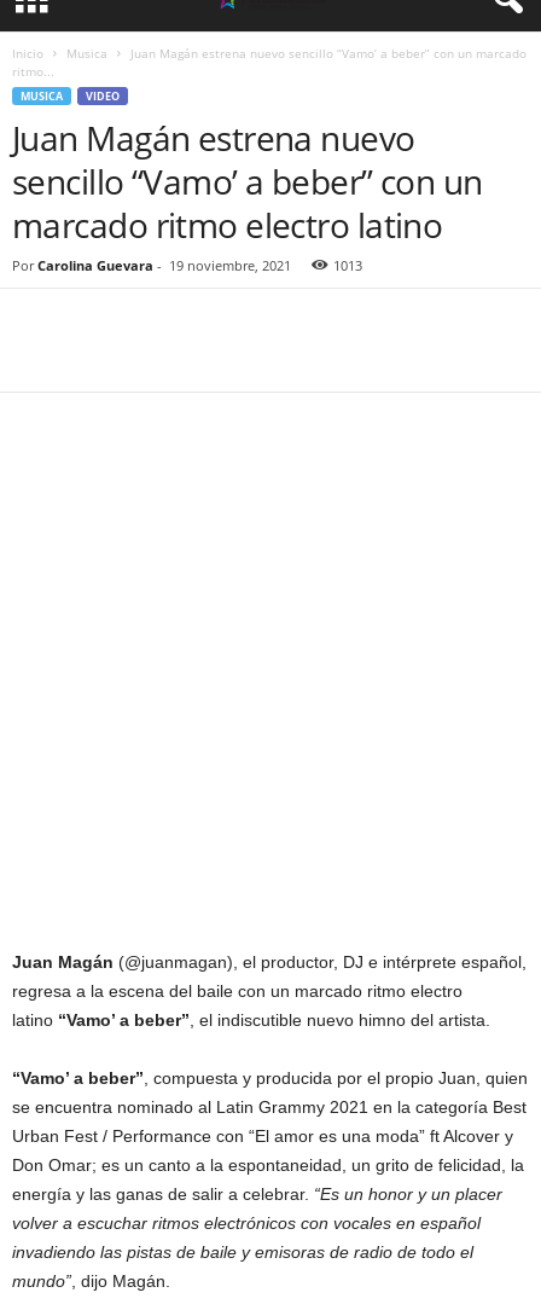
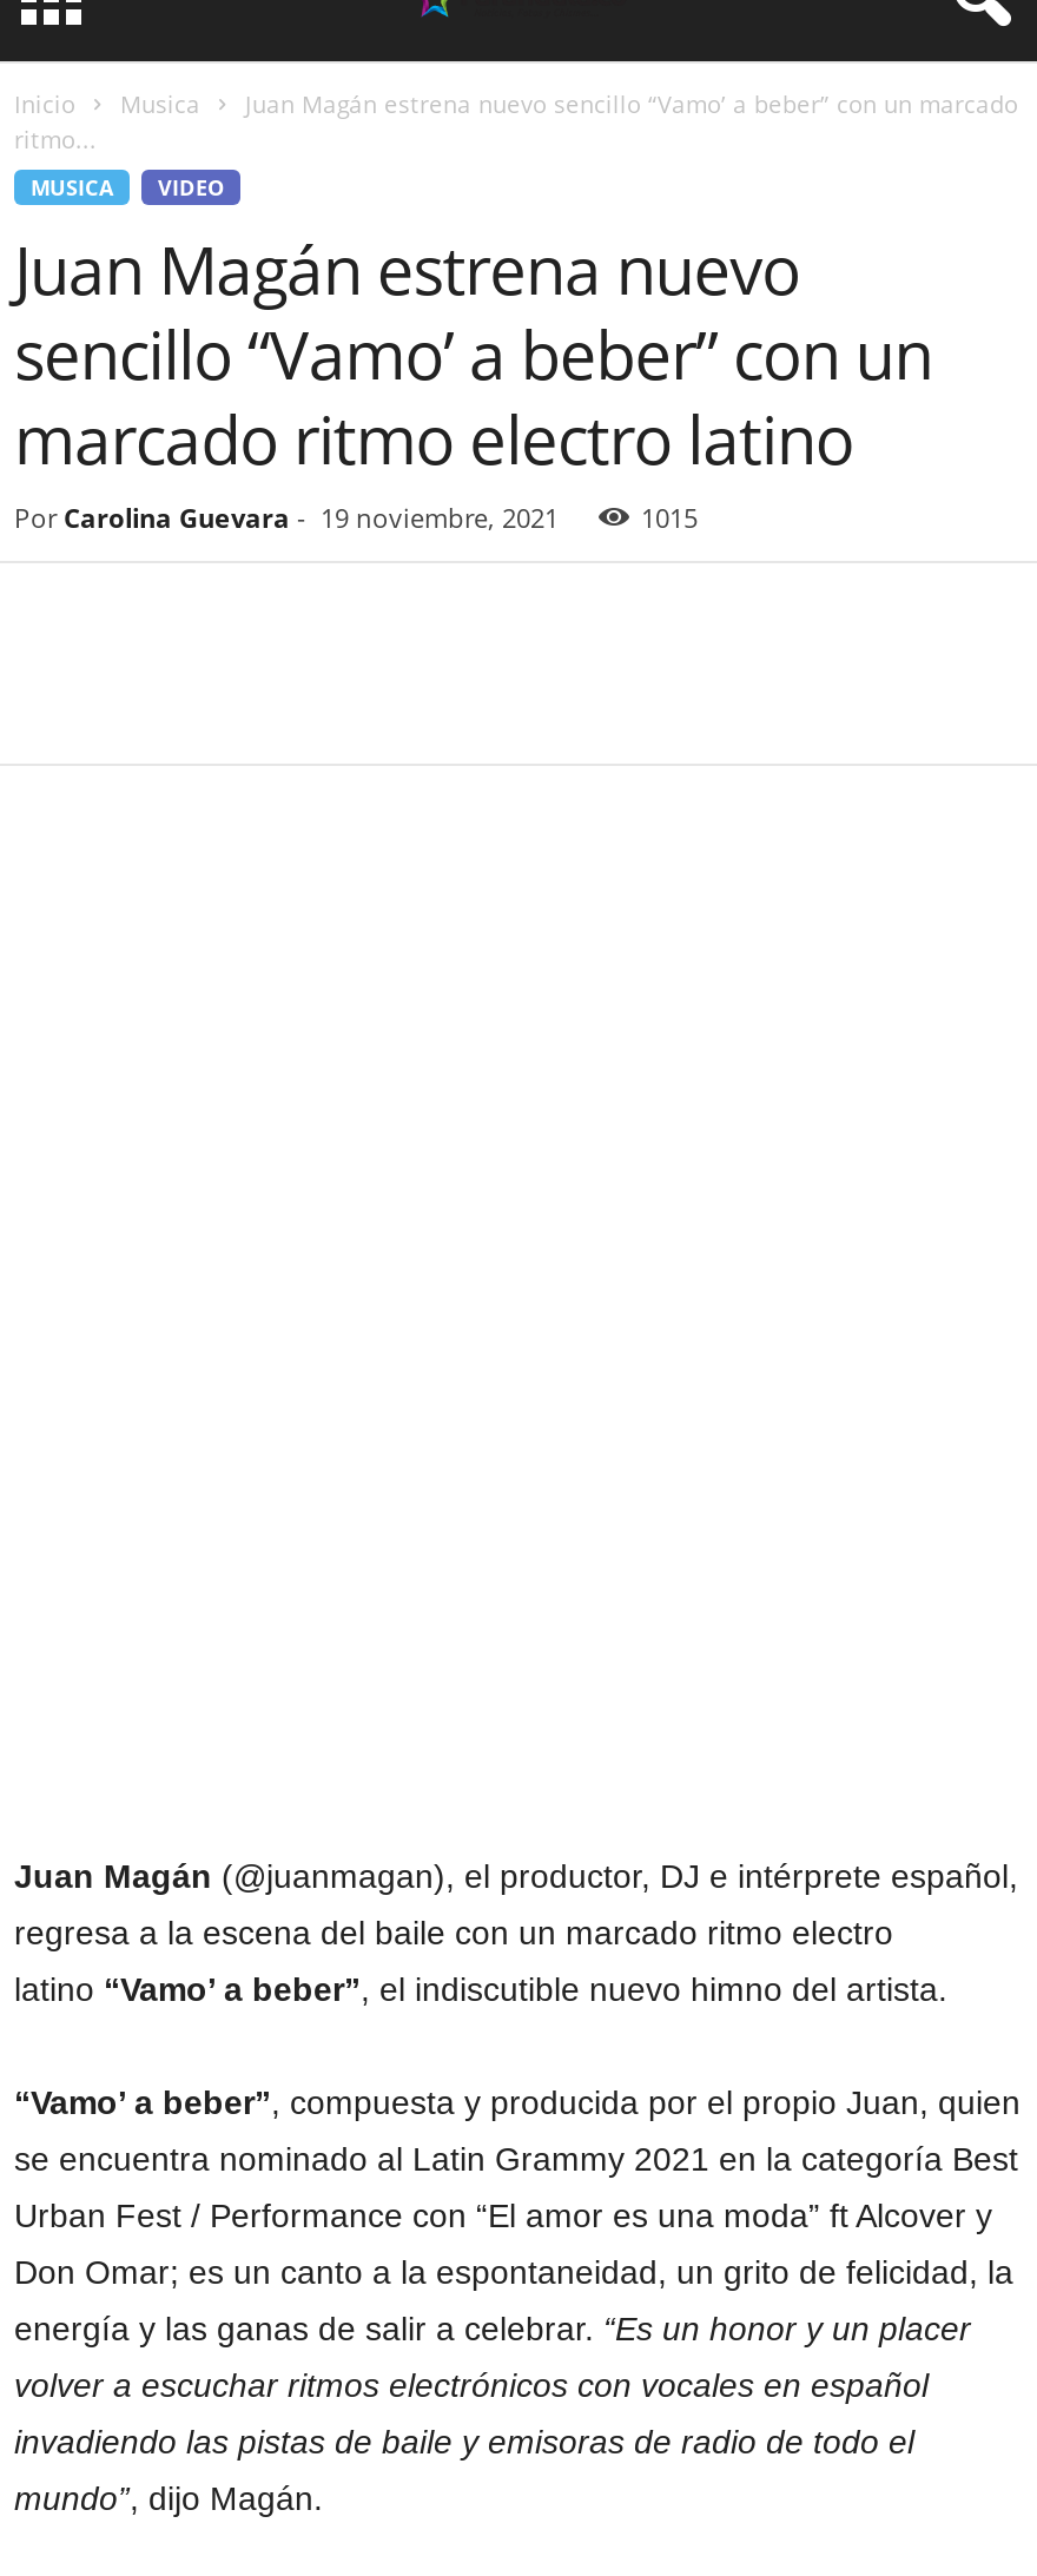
[333,256,362,274] 1013 -> [641,500,698,535] 1015

